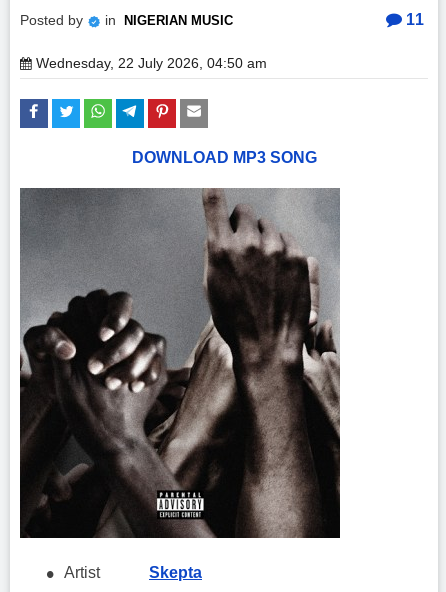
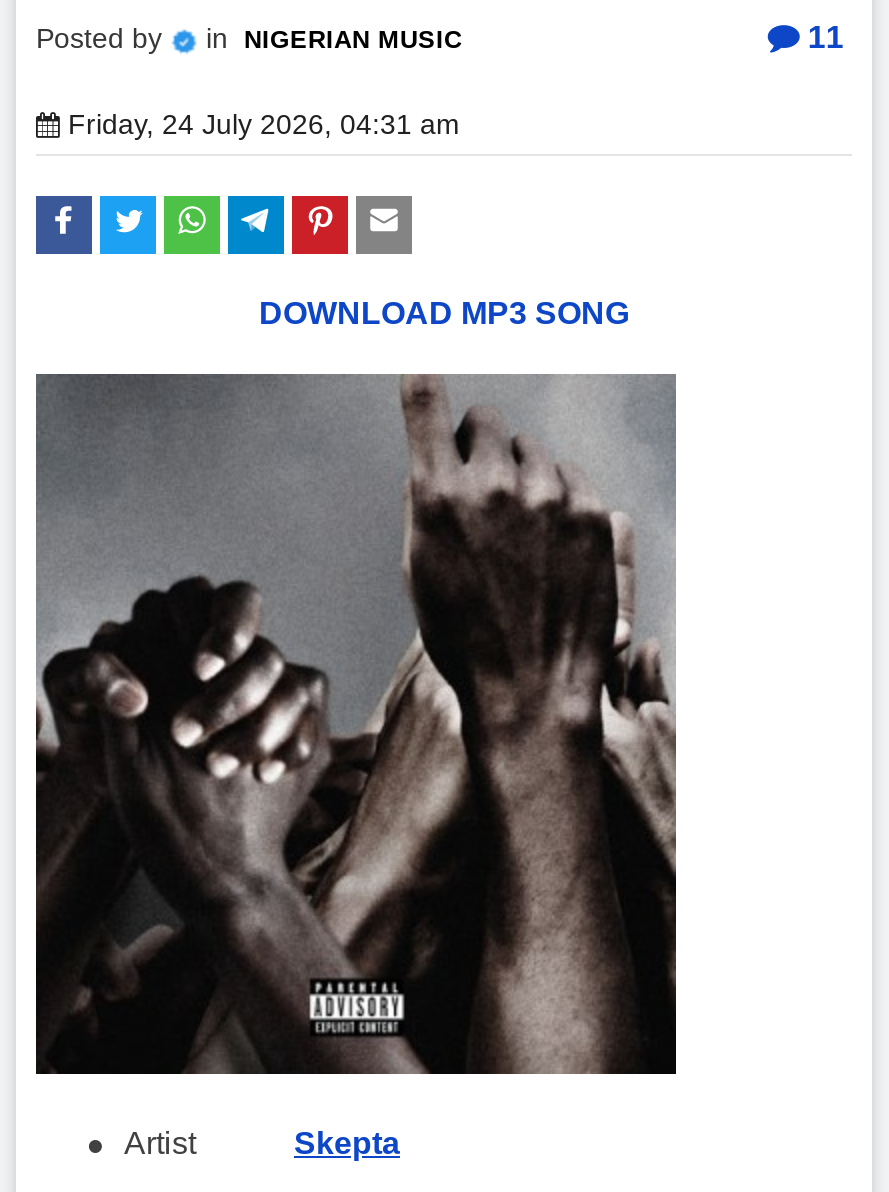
[36,55,267,71] Wednesday, 22 July 2026, 04:50 am -> [68,108,460,140] Friday, 24 July 2026, 04:31 am

